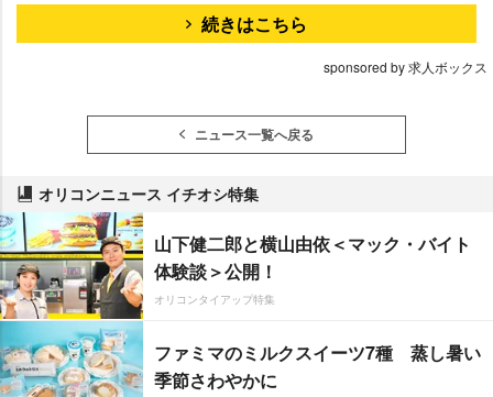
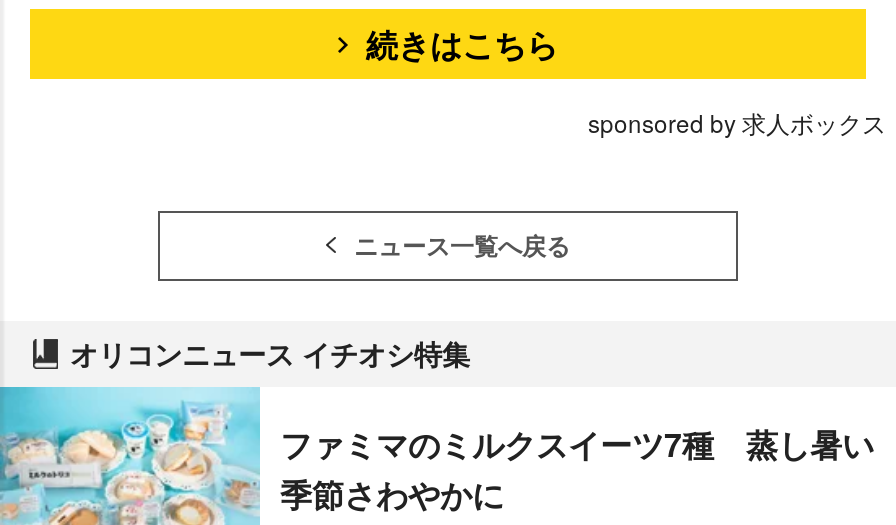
[3,211,471,320] [image] | 山下健二郎と横山由依＜マック・バイト | 体験談＞公開！ | オリコンタイアップ特集 -> none

